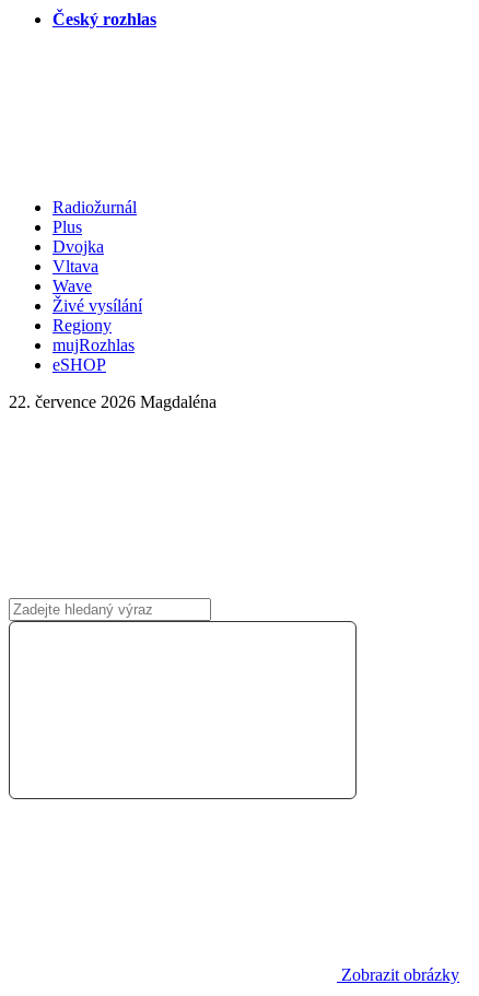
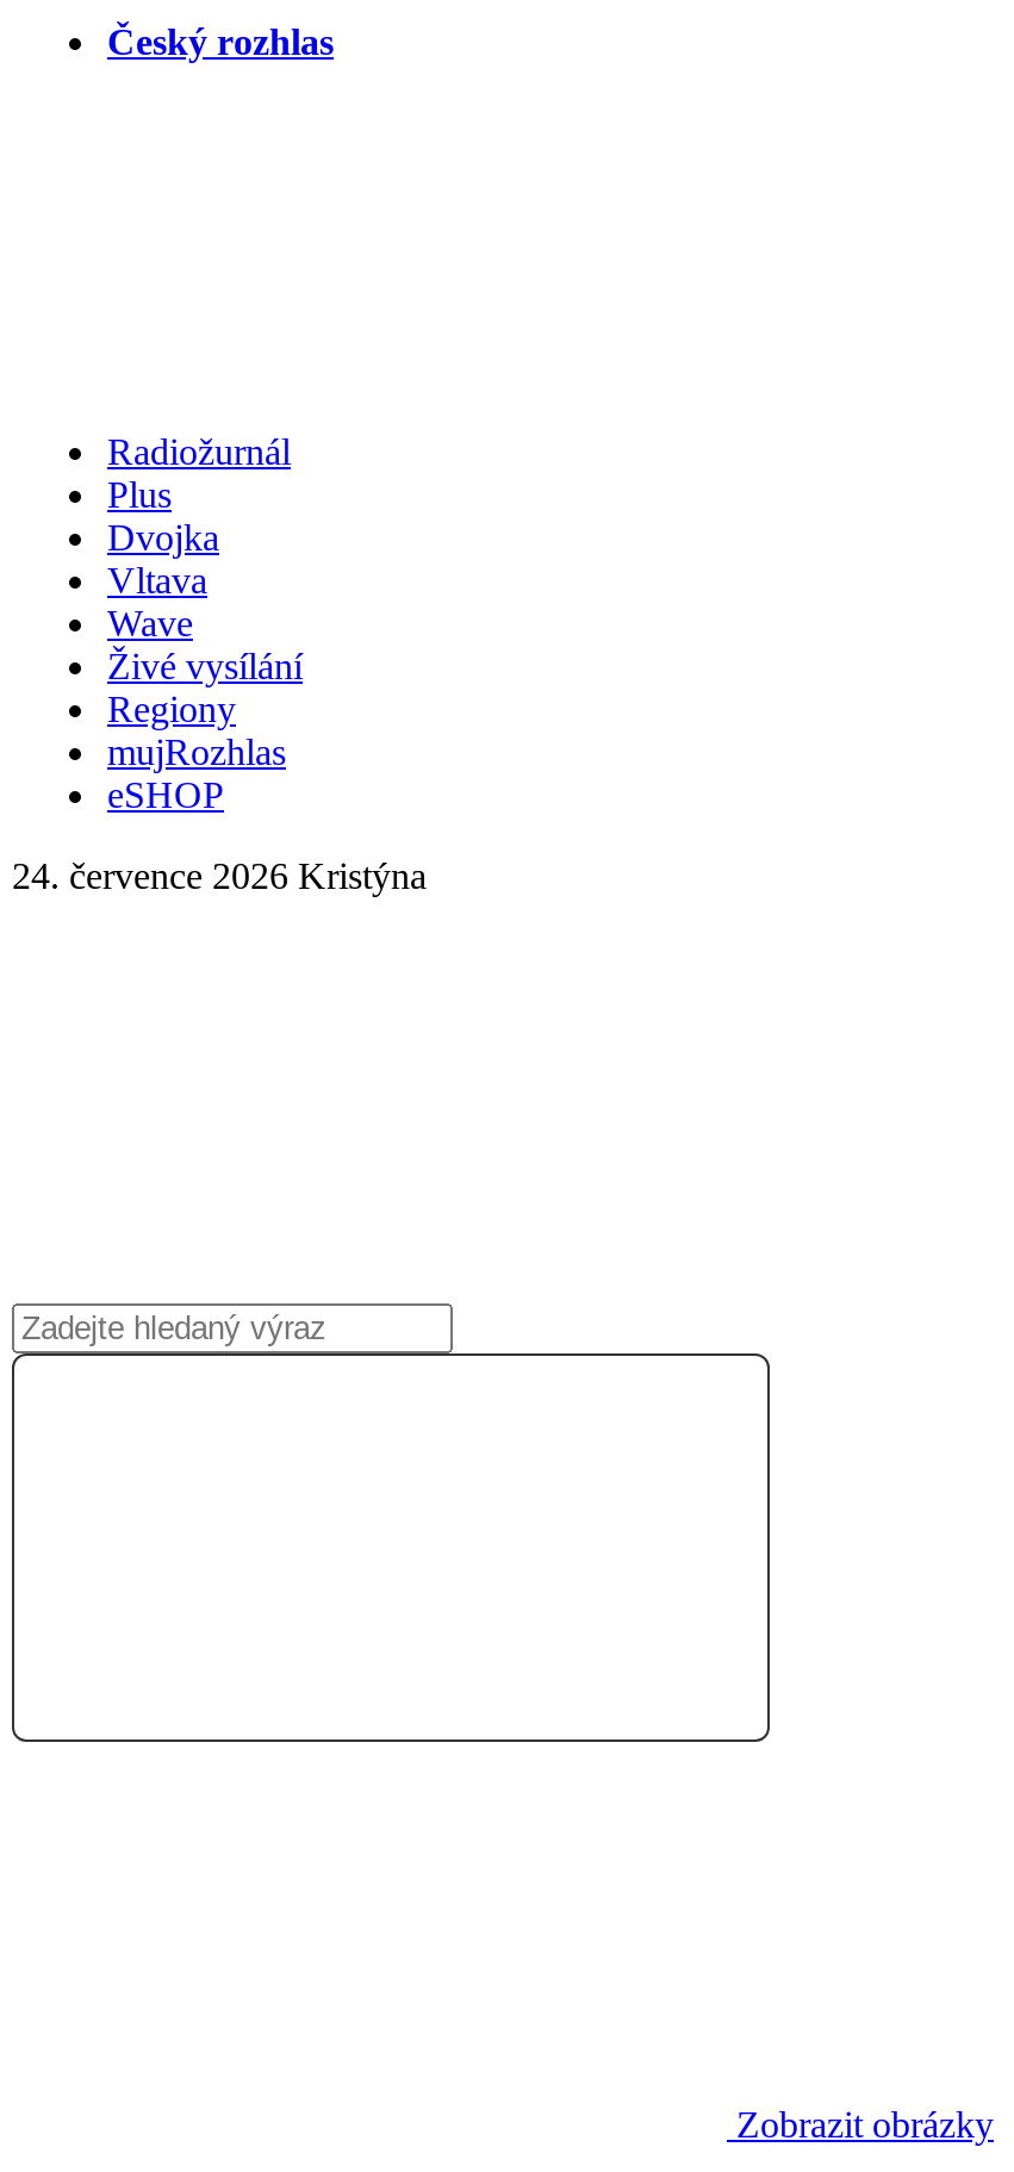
[9,392,217,411] 22. července 2026 Magdaléna -> [12,855,427,896] 24. července 2026 Kristýna

